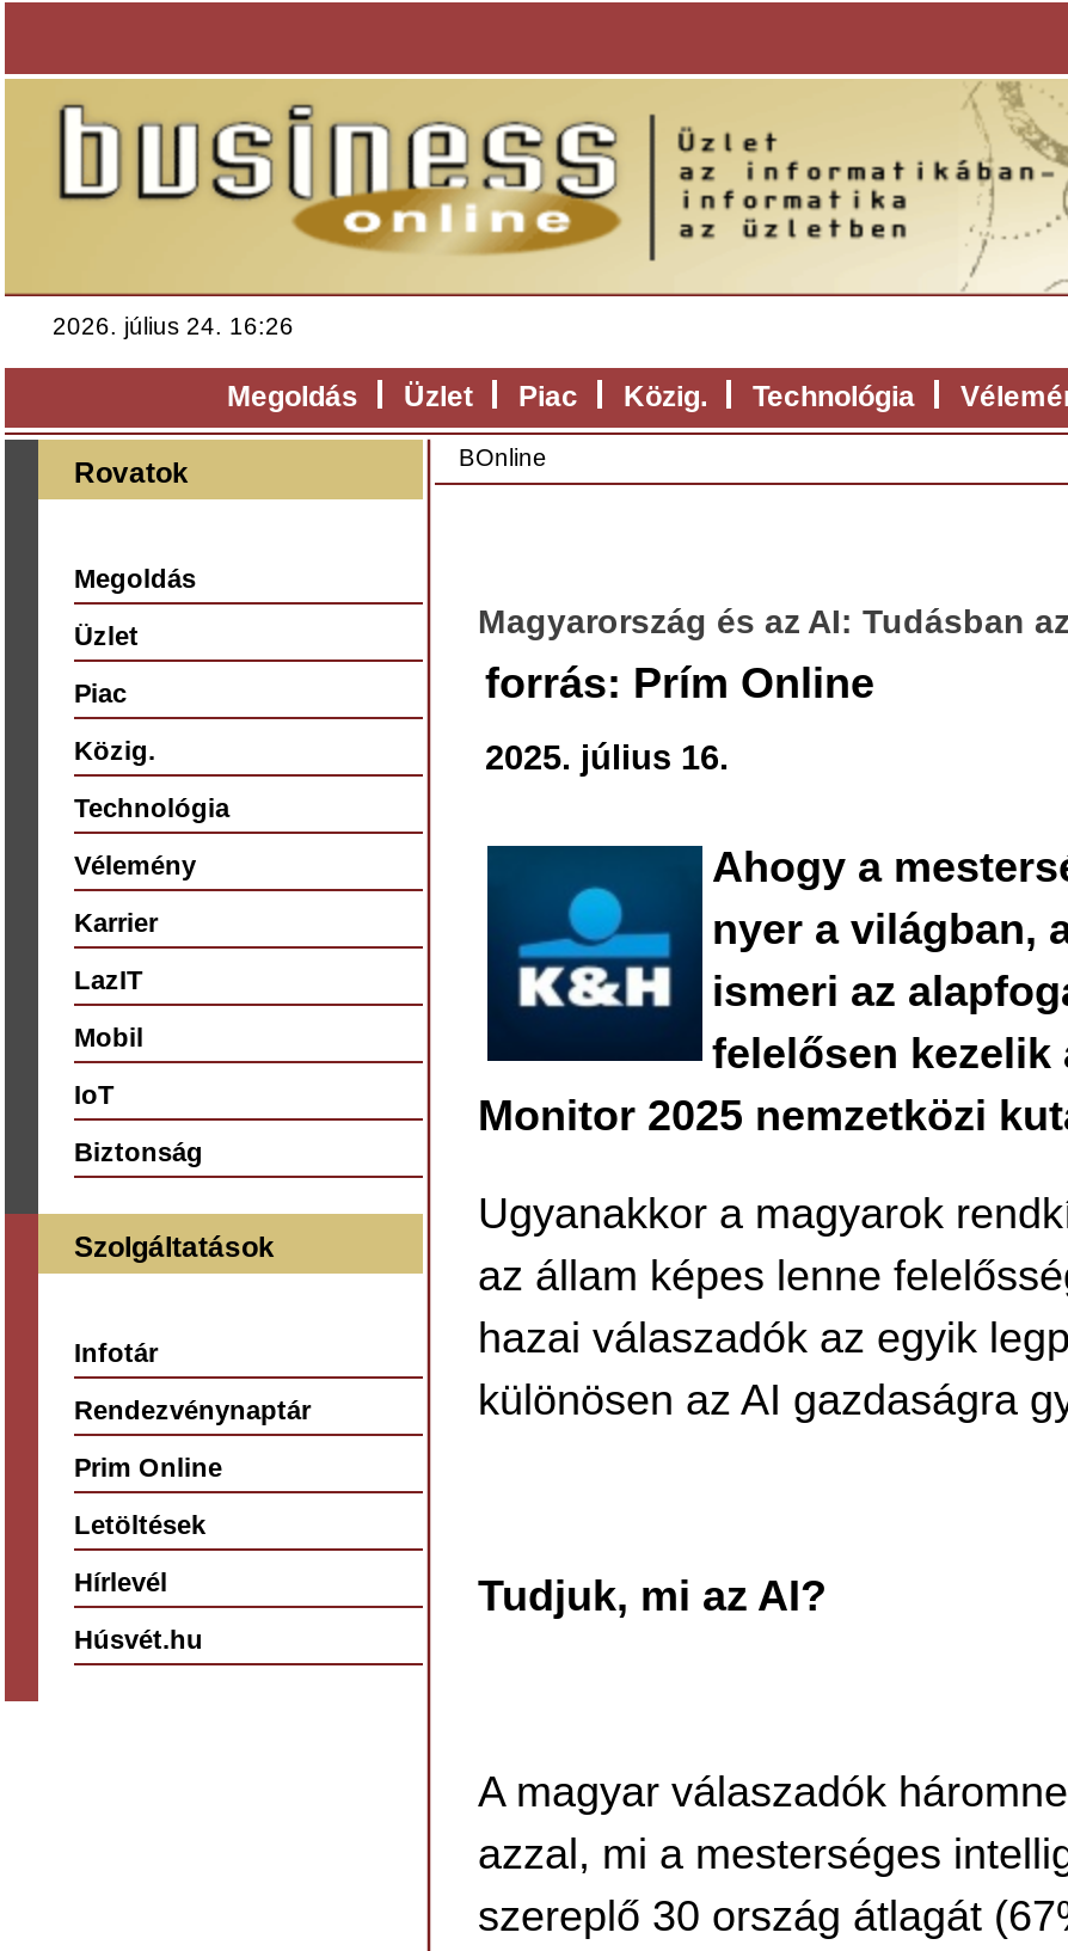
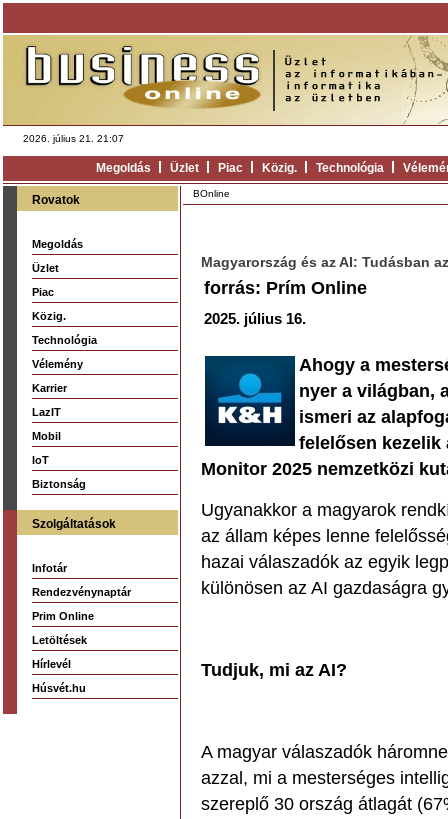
[53,313,294,339] 2026. július 24. 16:26 -> [23,133,124,144] 2026. július 21. 21:07

